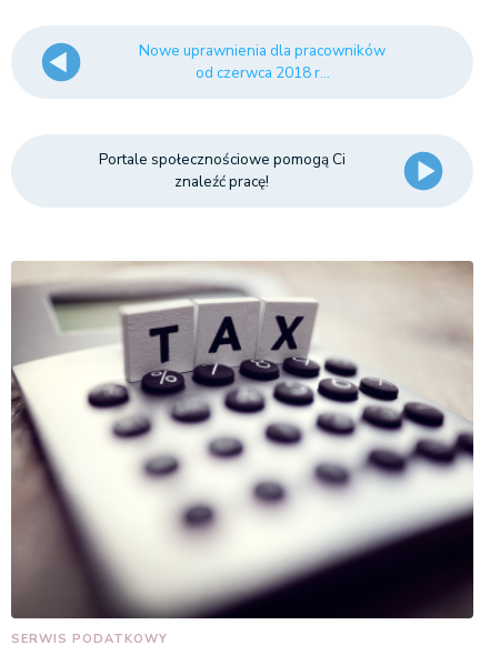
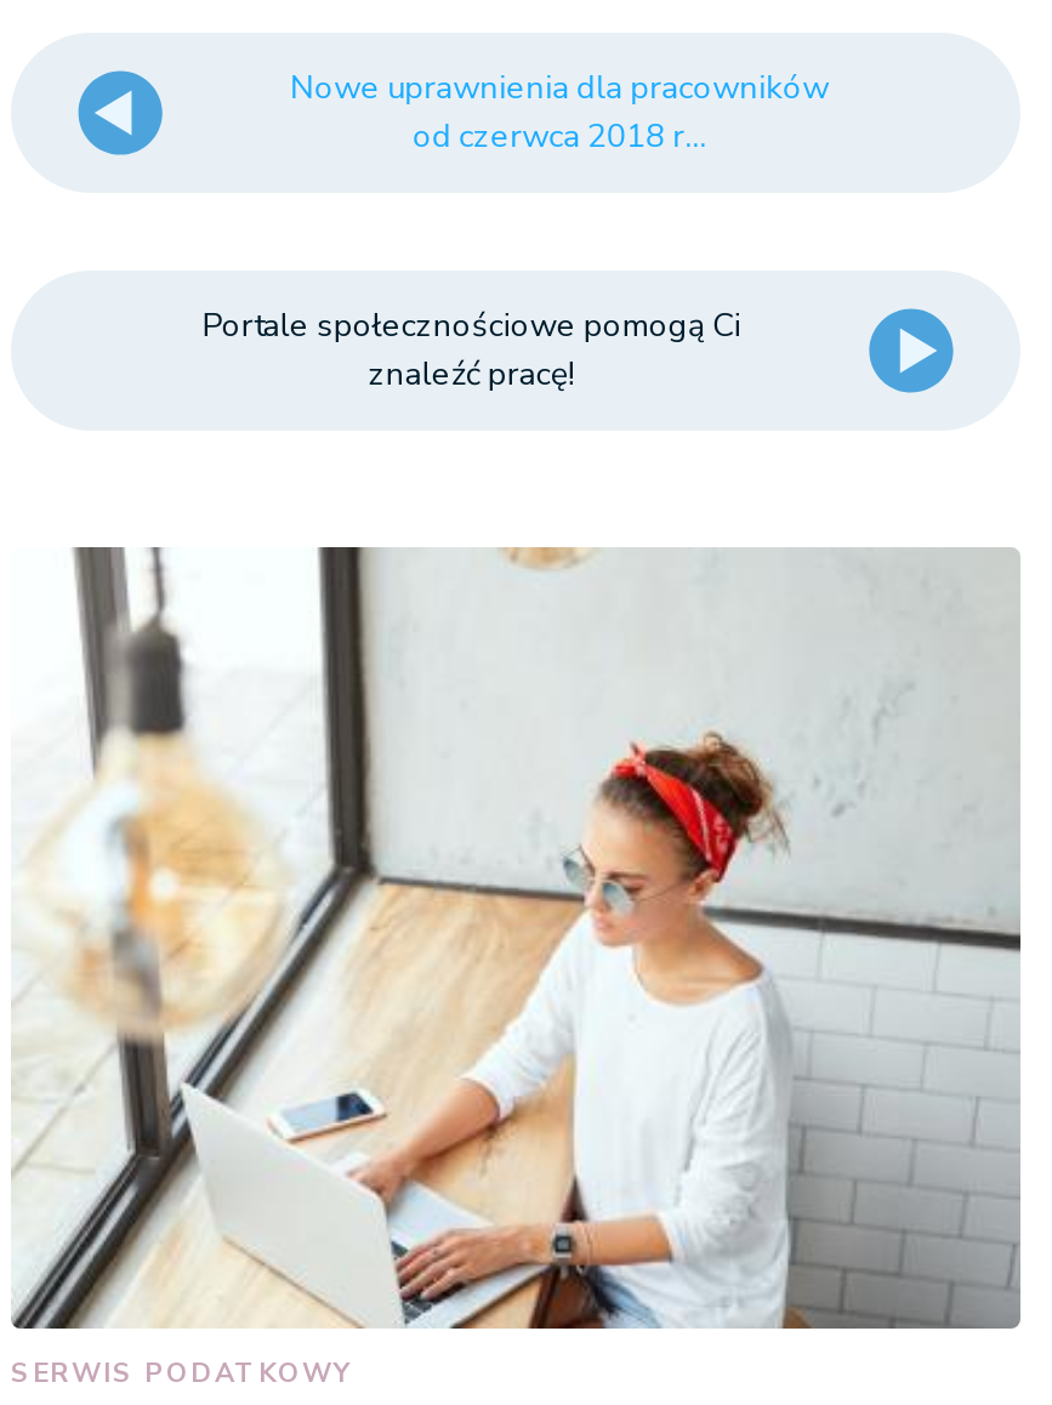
[10,261,474,619] [image] -> [11,545,1020,1331] [image]

